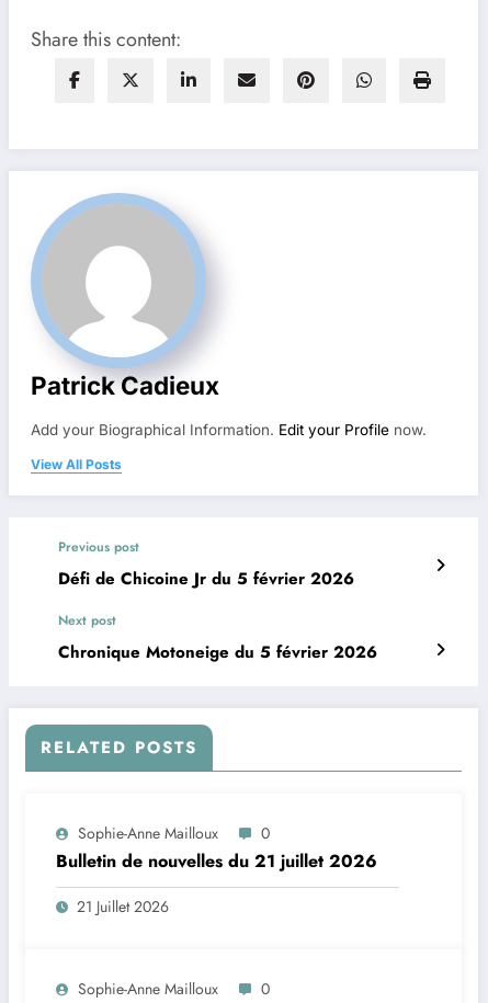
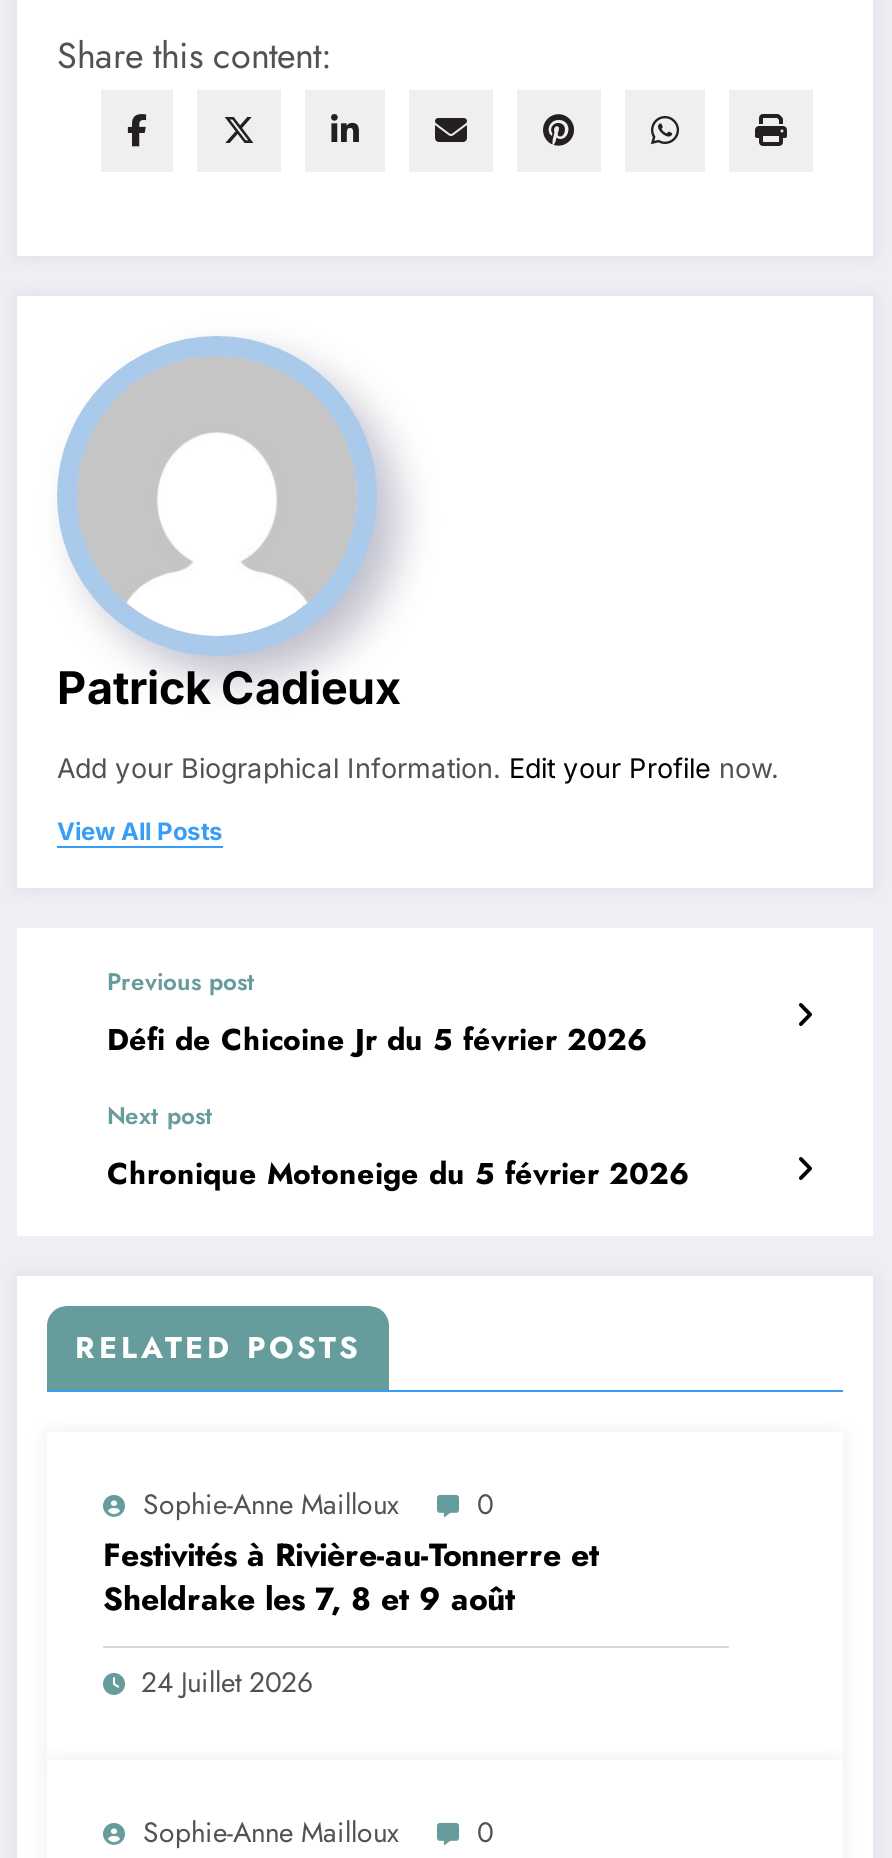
[56,849,377,874] Bulletin de nouvelles du 21 juillet 2026 -> [103,1532,599,1622] Festivités à Rivière-au-Tonnerre et | Sheldrake les 7, 8 et 9 août
[77,896,169,918] 21 Juillet 2026 -> [141,1662,313,1702] 24 Juillet 2026

